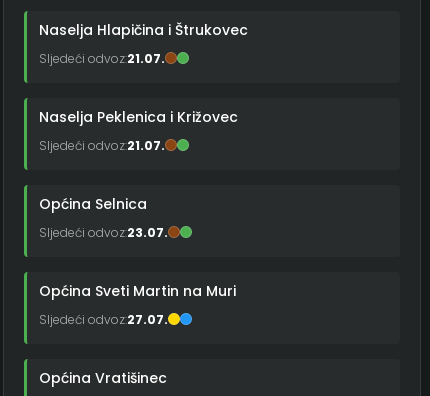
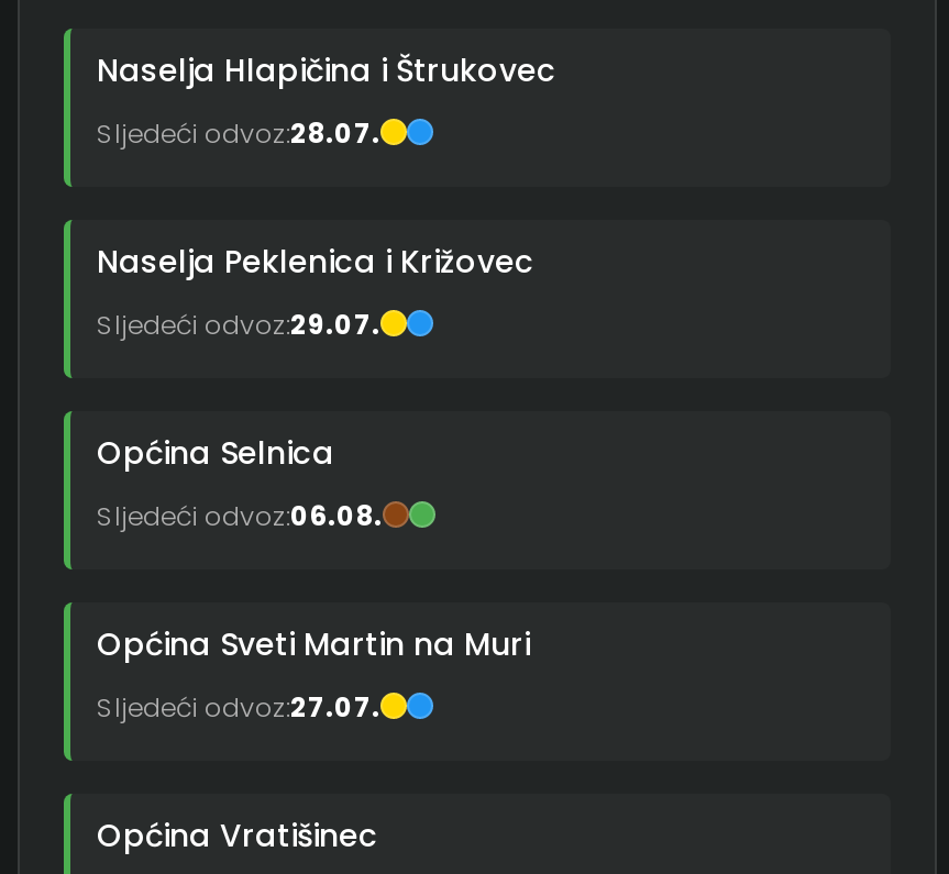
[39,50,165,67] Sljedeći odvoz:21.07. -> [97,114,380,151] Sljedeći odvoz:28.07.
[39,137,165,154] Sljedeći odvoz:21.07. -> [97,305,380,342] Sljedeći odvoz:29.07.
[39,224,168,241] Sljedeći odvoz:23.07. -> [97,496,383,534] Sljedeći odvoz:06.08.

